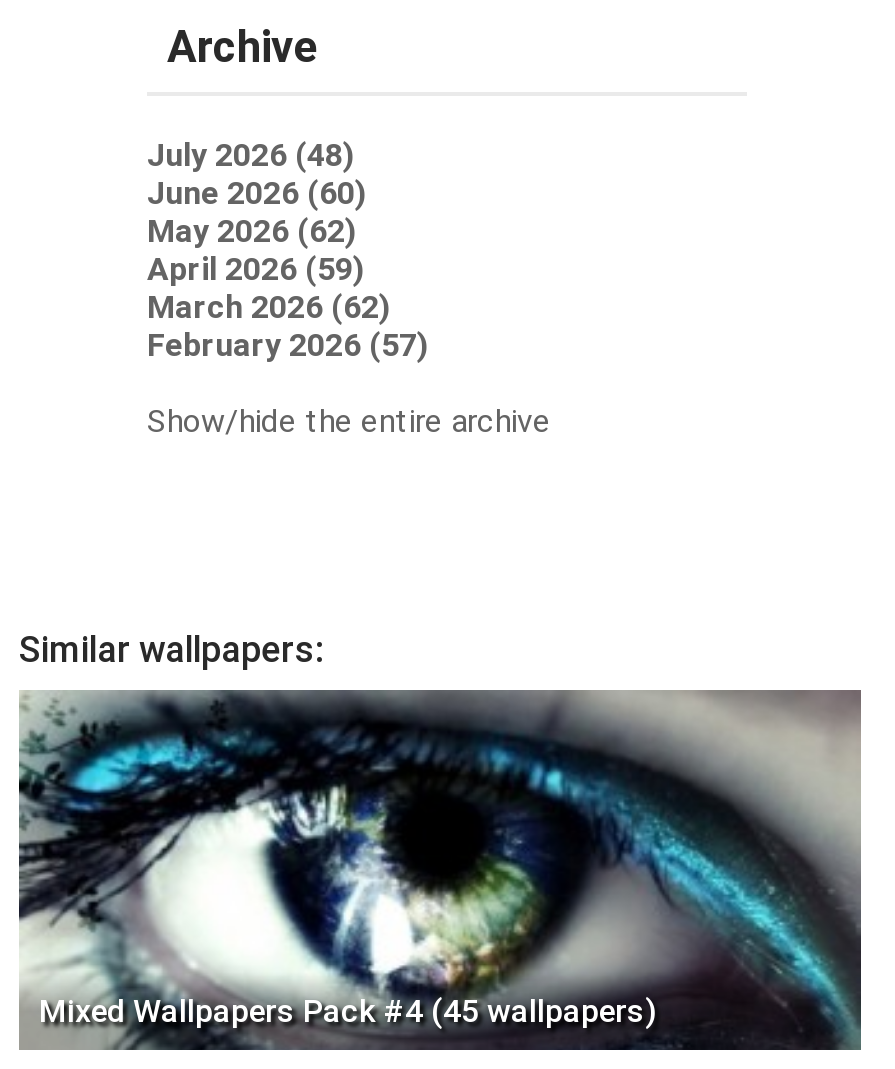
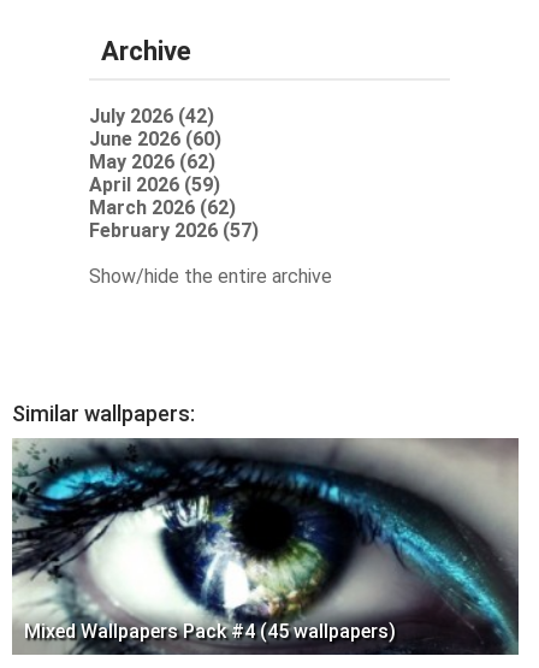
[147,137,355,175] July 2026 (48) -> [89,105,214,128] July 2026 (42)

